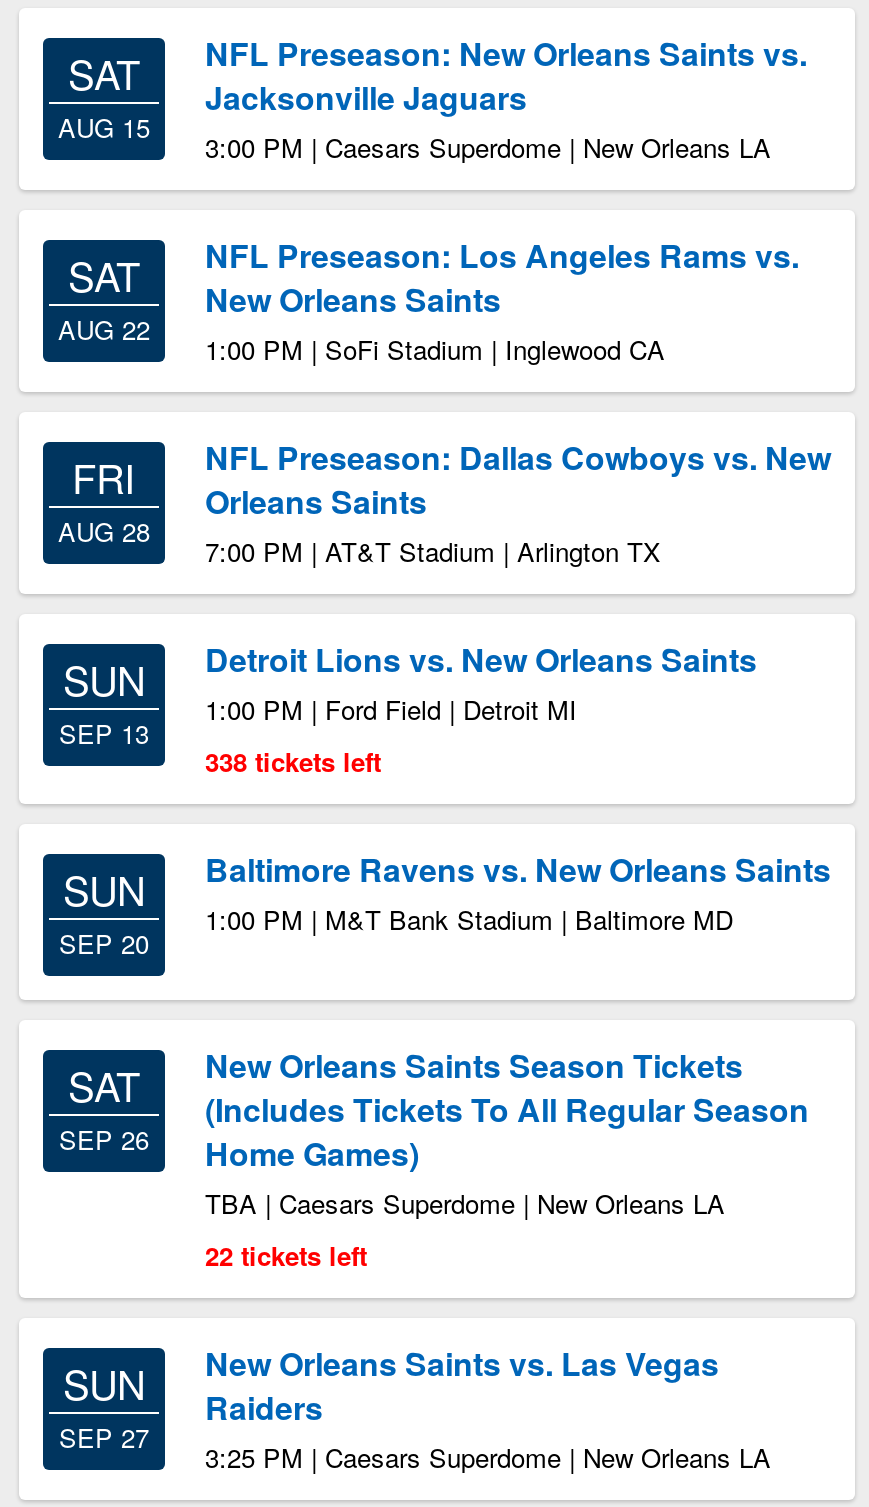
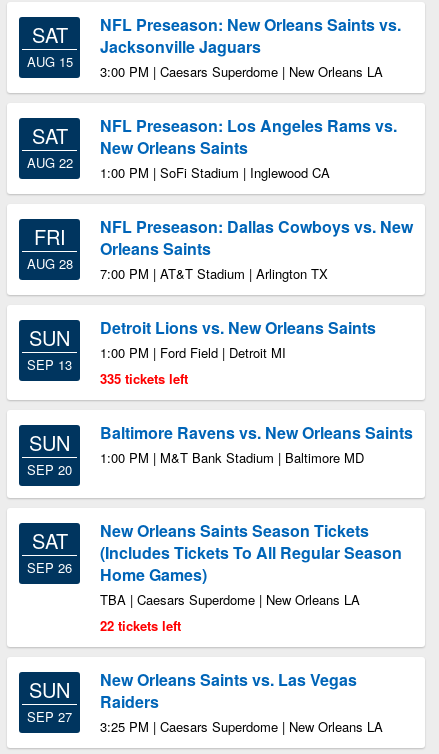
[205,742,381,780] 338 tickets left -> [100,369,188,388] 335 tickets left

